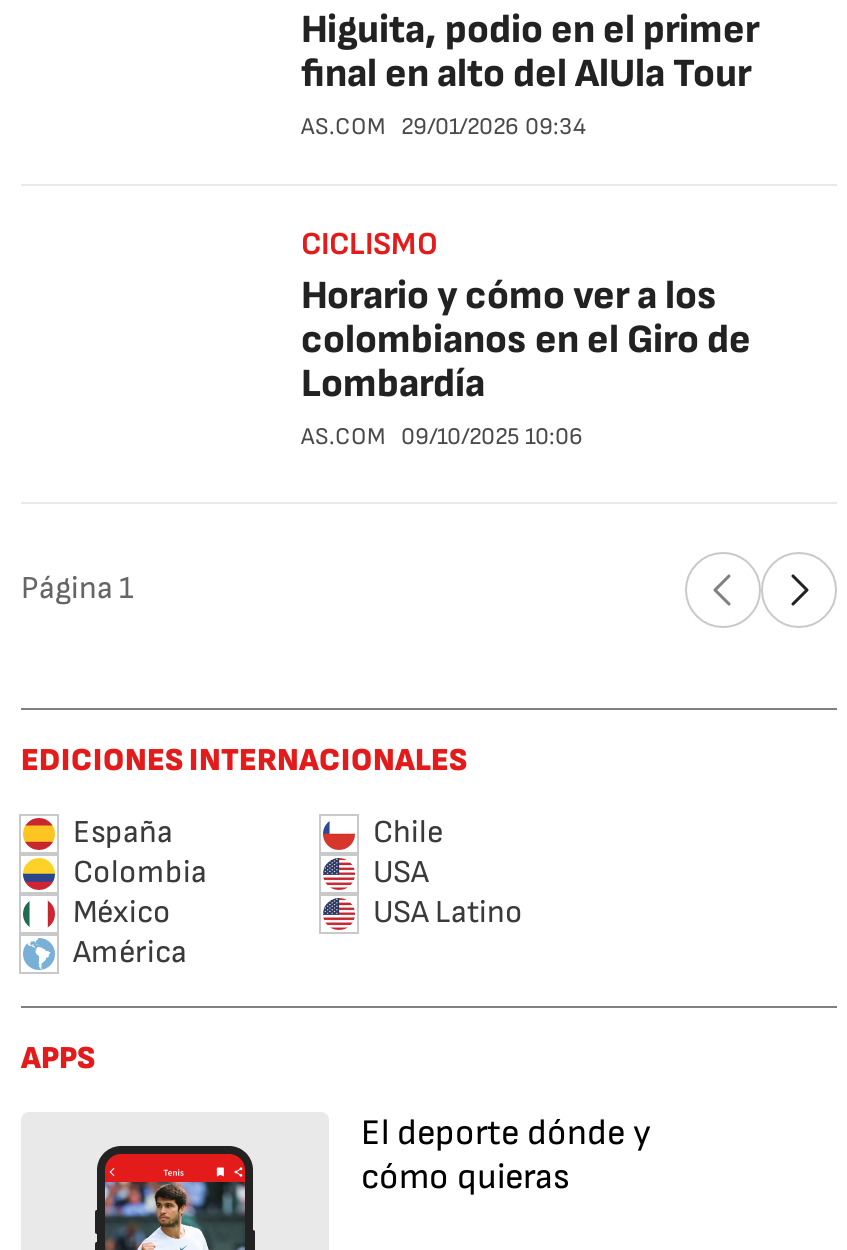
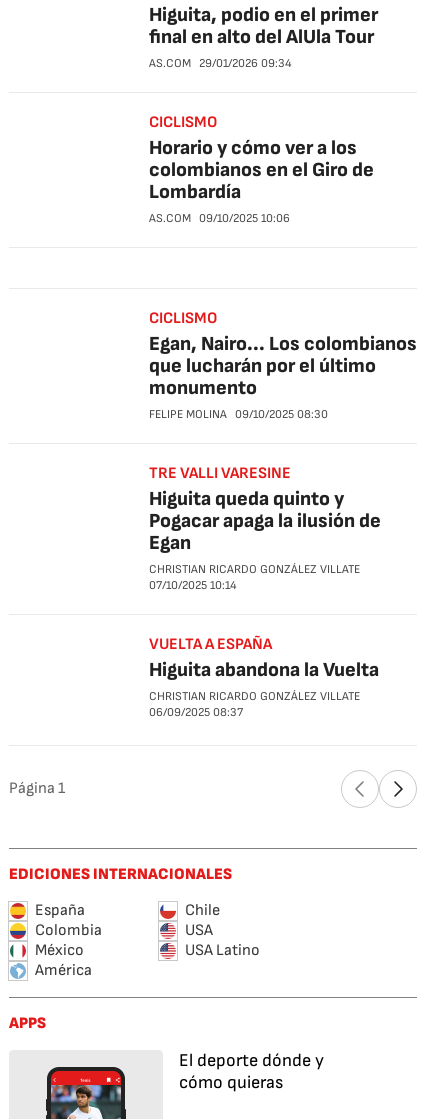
none -> [149,309,417,720] CICLISMO | Egan, Nairo... Los colombianos | que lucharán por el último | monumento | FELIPE MOLINA 09/10/2025 08:30 | TRE VALLI VARESINE | Higuita queda quinto y | Pogacar apaga la ilusión de | Egan | CHRISTIAN RICARDO GONZÁLEZ VILLATE | 07/10/2025 10:14 | VUELTA A ESPAÑA | Higuita abandona la Vuelta | CHRISTIAN RICARDO GONZÁLEZ VILLATE | 06/09/2025 08:37

